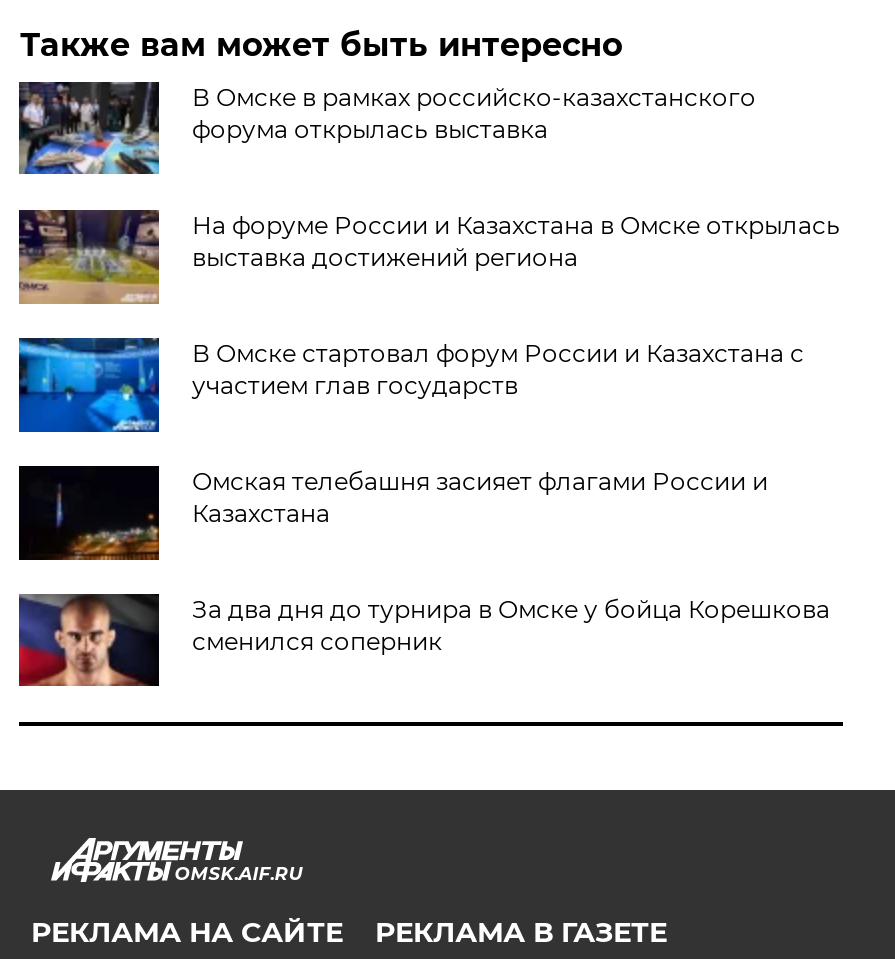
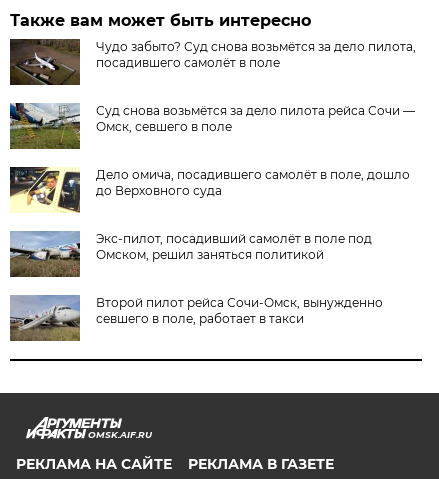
[19,82,756,176] [image] | В Омске в рамках российско-казахстанского | форума открылась выставка -> [9,39,416,86] [image] | Чудо забыто? Суд снова возьмётся за дело пилота, | посадившего самолёт в поле
[17,208,840,306] [image] | На форуме России и Казахстана в Омске открылась | выставка достижений региона -> [9,102,415,150] [image] | Суд снова возьмётся за дело пилота рейса Сочи — | Омск, севшего в поле
[17,336,804,434] [image] | В Омске стартовал форум России и Казахстана с | участием глав государств -> [9,166,410,214] [image] | Дело омича, посадившего самолёт в поле, дошло | до Верховного суда
[17,464,768,560] [image] | Омская телебашня засияет флагами России и | Казахстана -> [9,231,372,277] [image] | Экс-пилот, посадивший самолёт в поле под | Омском, решил заняться политикой
[17,594,830,688] [image] | За два дня до турнира в Омске у бойца Корешкова | сменился соперник -> [9,294,383,342] [image] | Второй пилот рейса Сочи-Омск, вынужденно | севшего в поле, работает в такси

